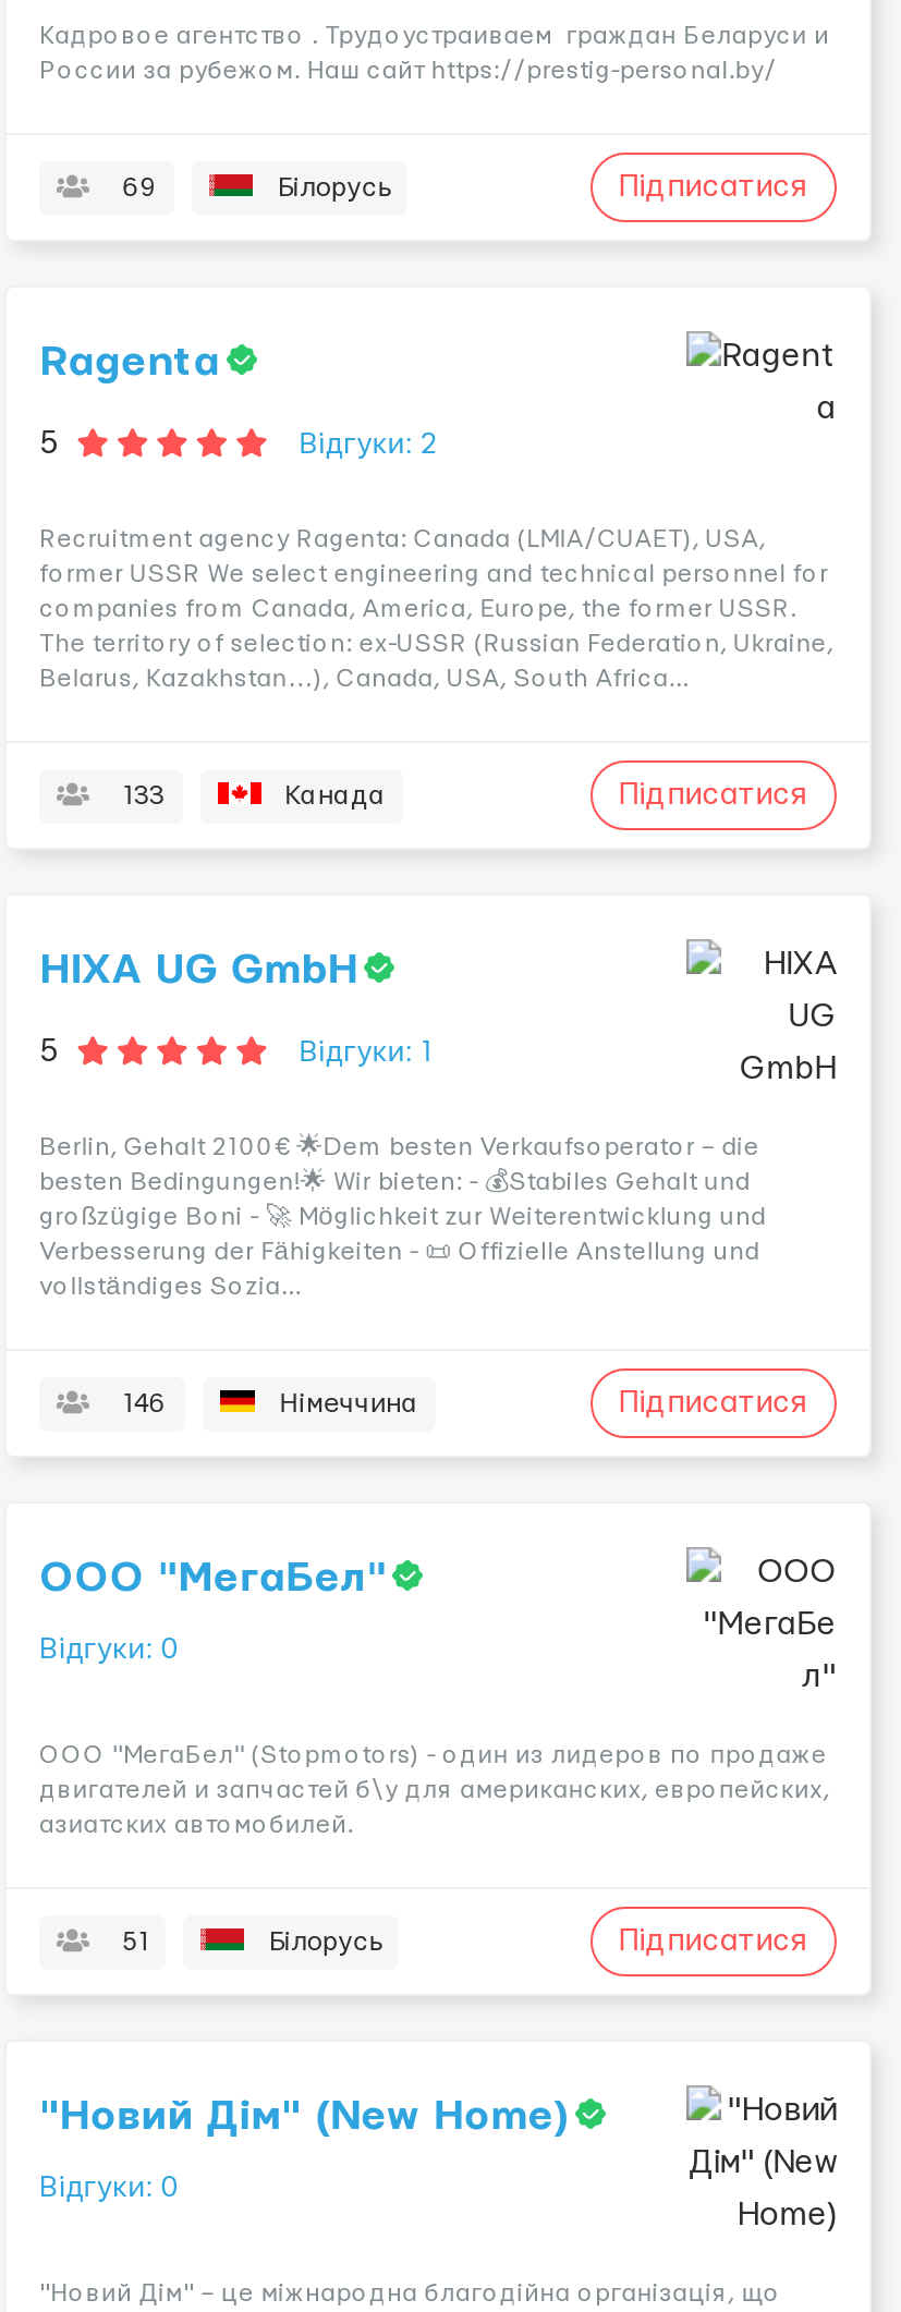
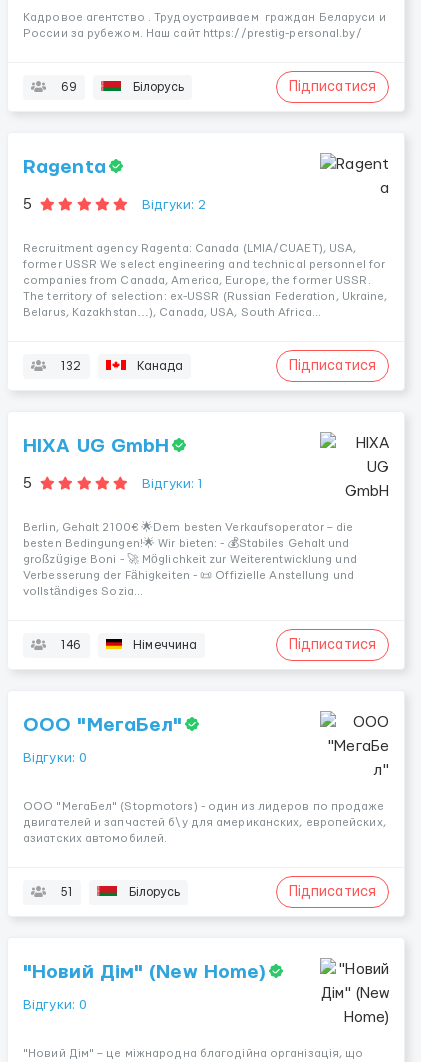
[122,781,165,807] 133 -> [61,359,81,371] 132

